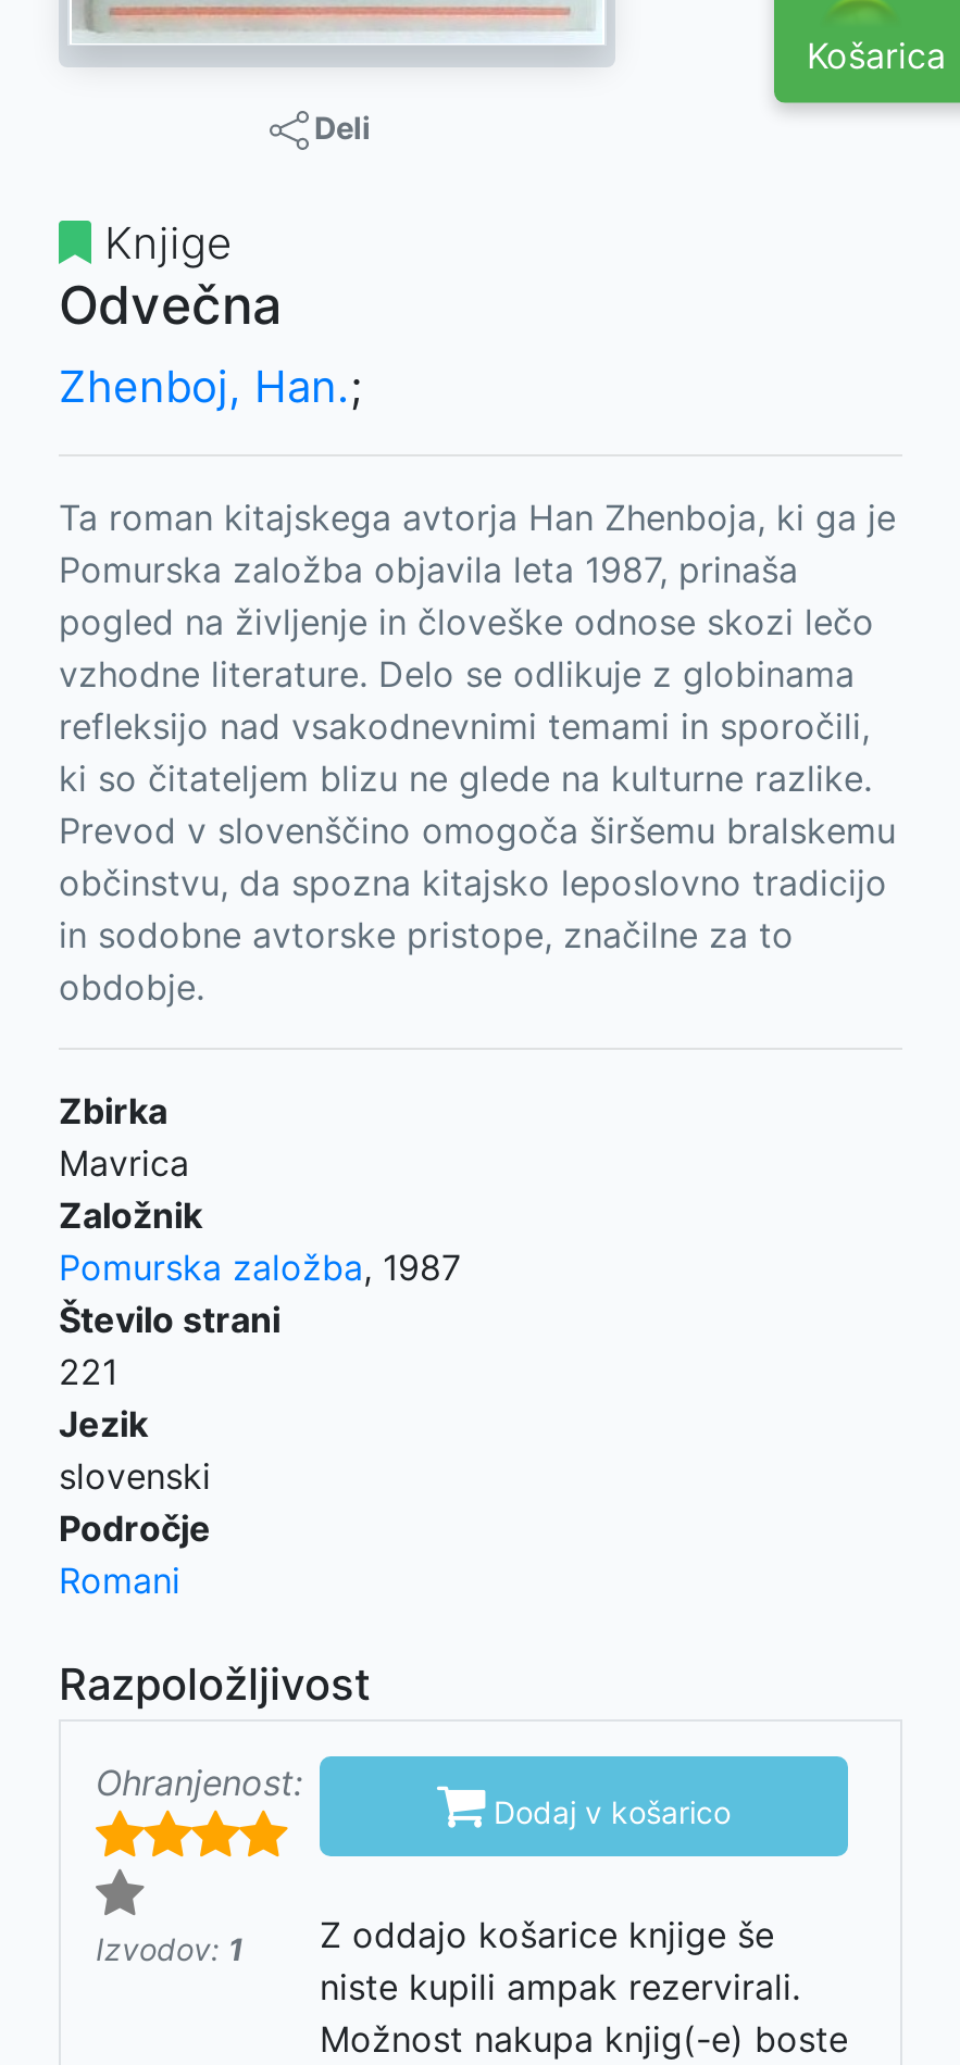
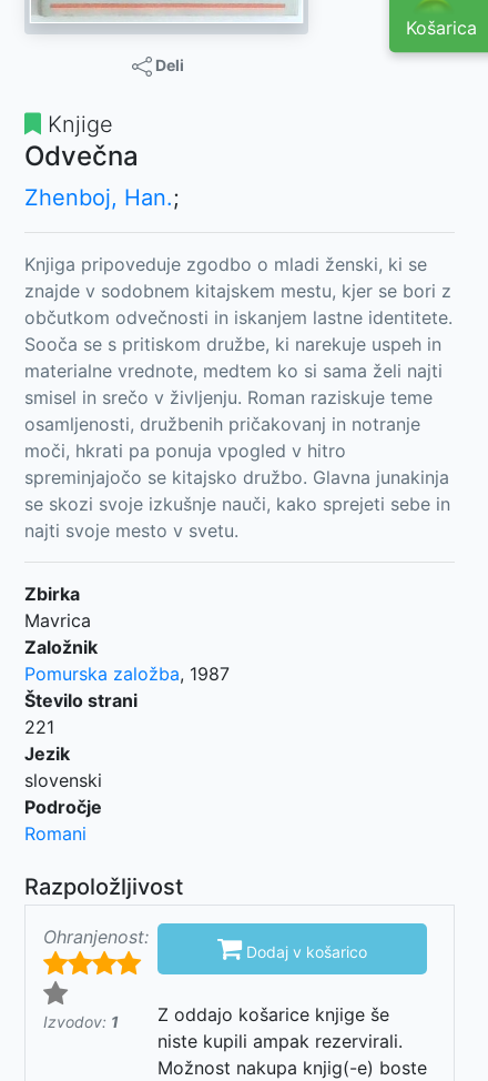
[59,495,896,1008] Ta roman kitajskega avtorja Han Zhenboja, ki ga je | Pomurska založba objavila leta 1987, prinaša | pogled na življenje in človeške odnose skozi lečo | vzhodne literature. Delo se odlikuje z globinama | refleksijo nad vsakodnevnimi temami in sporočili, | ki so čitateljem blizu ne glede na kulturne razlike. | Prevod v slovenščino omogoča širšemu bralskemu | občinstvu, da spozna kitajsko leposlovno tradicijo | in sodobne avtorske pristope, značilne za to | obdobje. -> [24,253,453,541] Knjiga pripoveduje zgodbo o mladi ženski, ki se | znajde v sodobnem kitajskem mestu, kjer se bori z | občutkom odvečnosti in iskanjem lastne identitete. | Sooča se s pritiskom družbe, ki narekuje uspeh in | materialne vrednote, medtem ko si sama želi najti | smisel in srečo v življenju. Roman raziskuje teme | osamljenosti, družbenih pričakovanj in notranje | moči, hkrati pa ponuja vpogled v hitro | spreminjajočo se kitajsko družbo. Glavna junakinja | se skozi svoje izkušnje nauči, kako sprejeti sebe in | najti svoje mesto v svetu.

